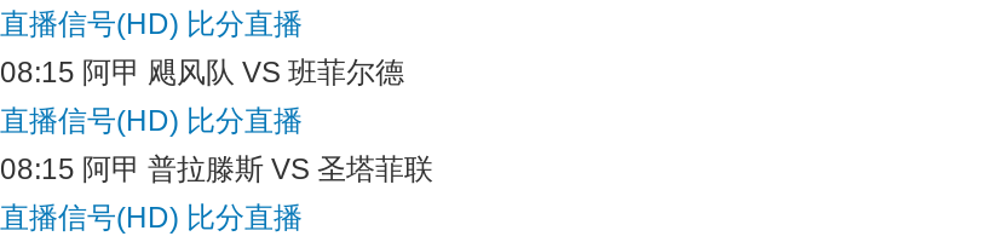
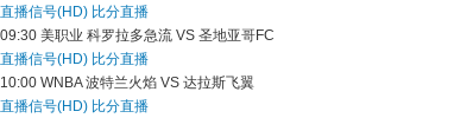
[0,56,404,90] 08:15 阿甲飓风队 VS 班菲尔德 -> [0,27,275,44] 09:30 美职业科罗拉多急流 VS 圣地亚哥FC
[0,152,433,186] 08:15 阿甲普拉滕斯 VS 圣塔菲联 -> [0,74,254,91] 10:00 WNBA波特兰火焰 VS 达拉斯飞翼

